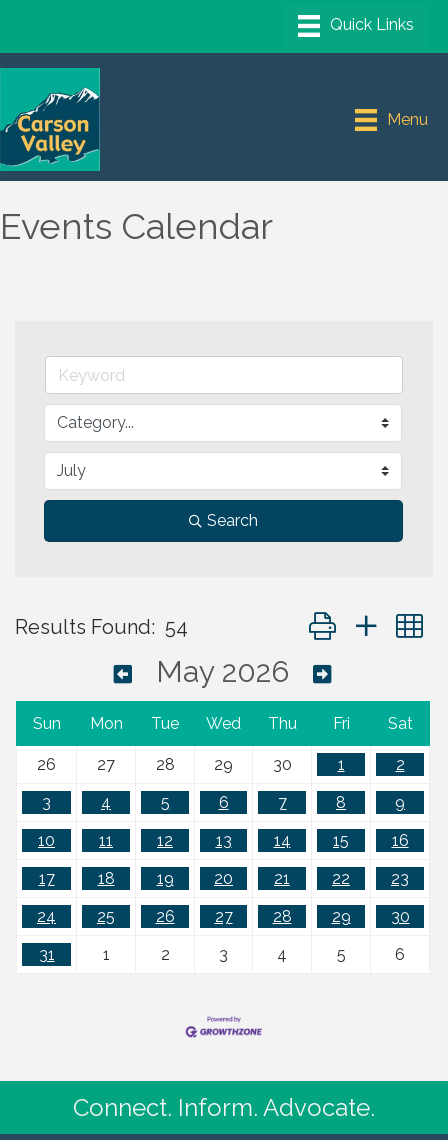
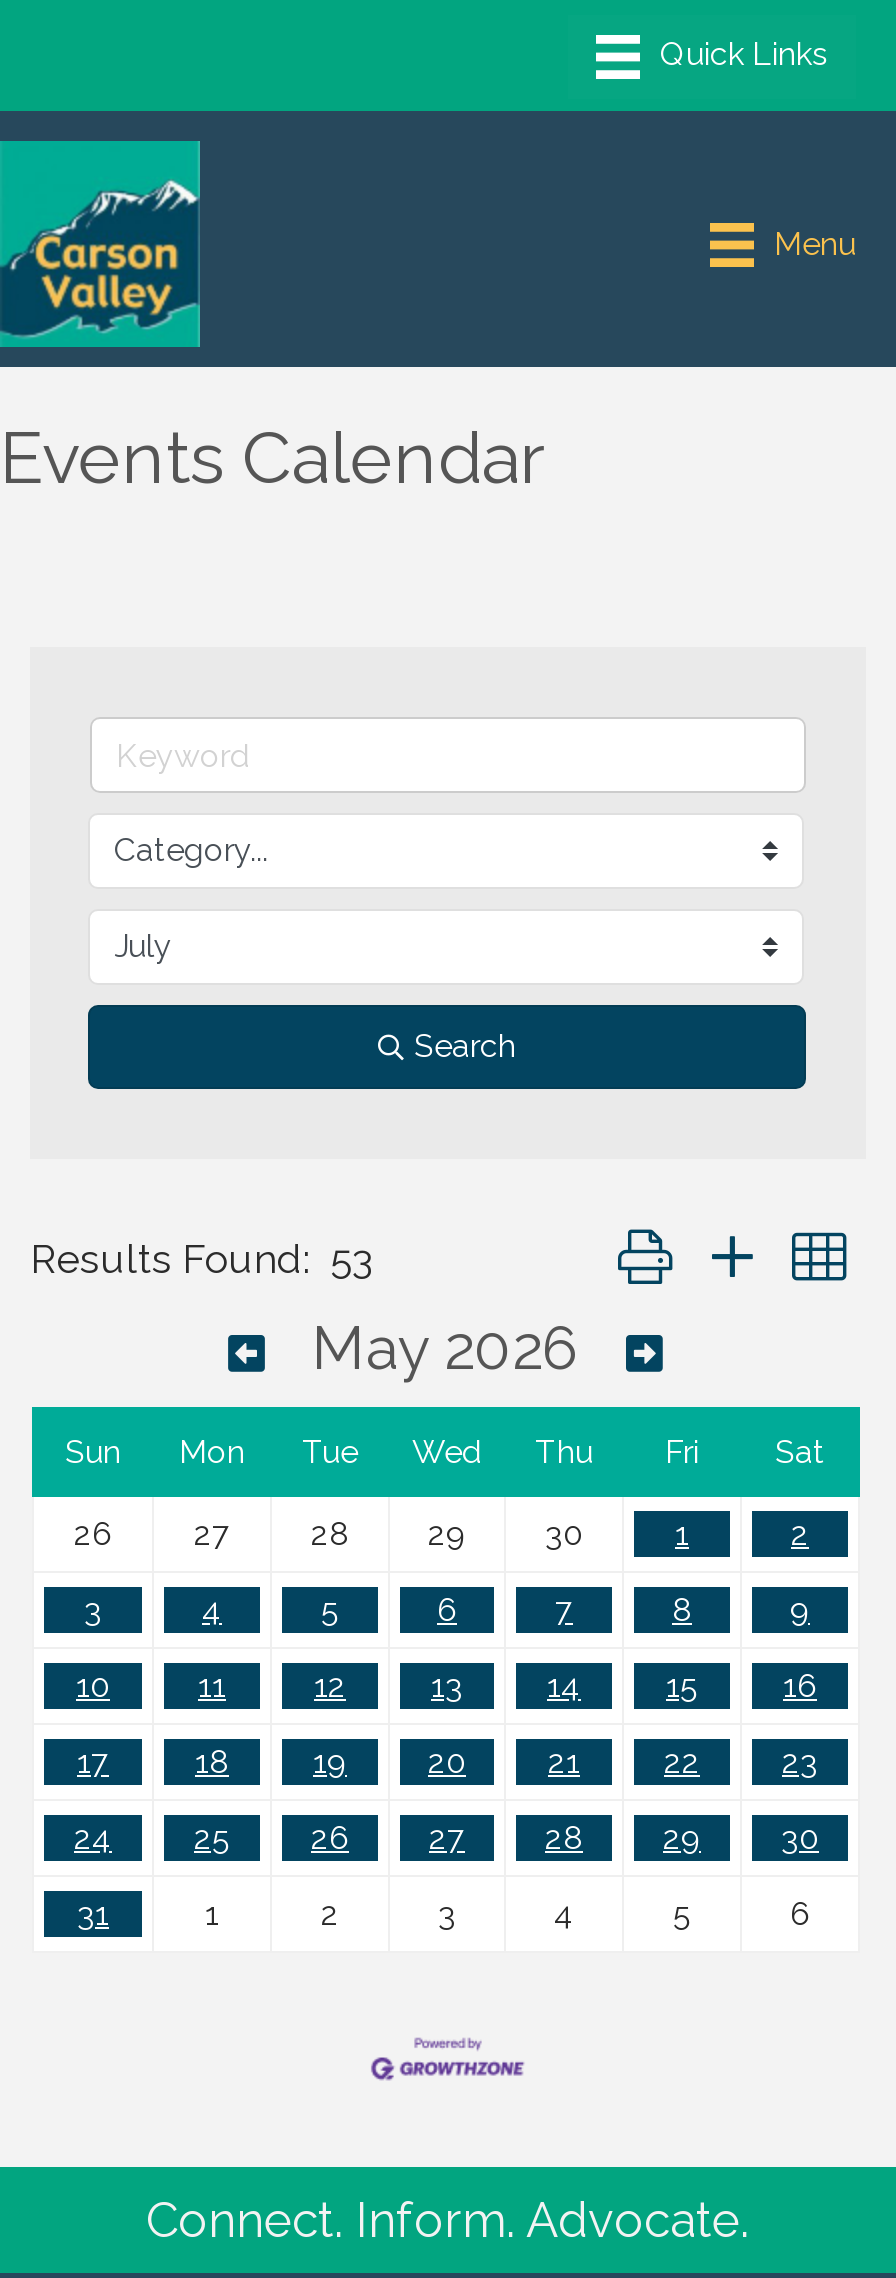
[15,615,188,639] Results Found: 54 -> [30,1235,372,1283] Results Found: 53

